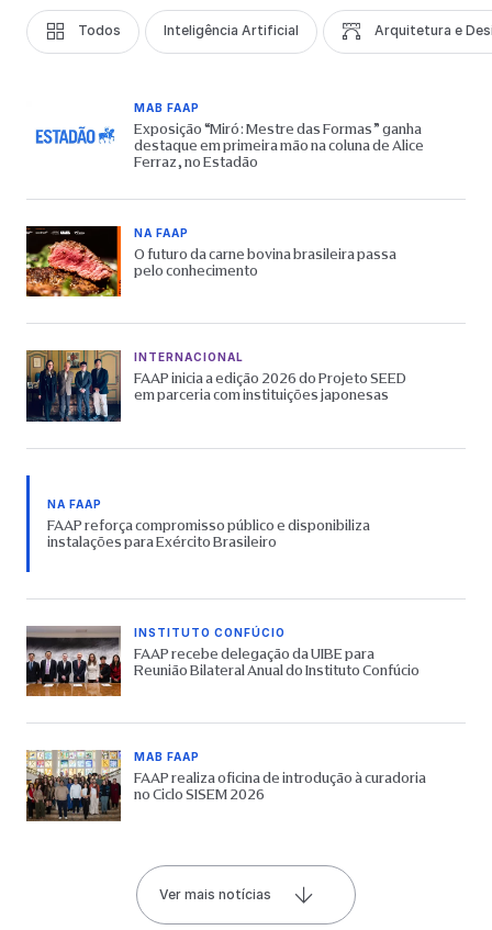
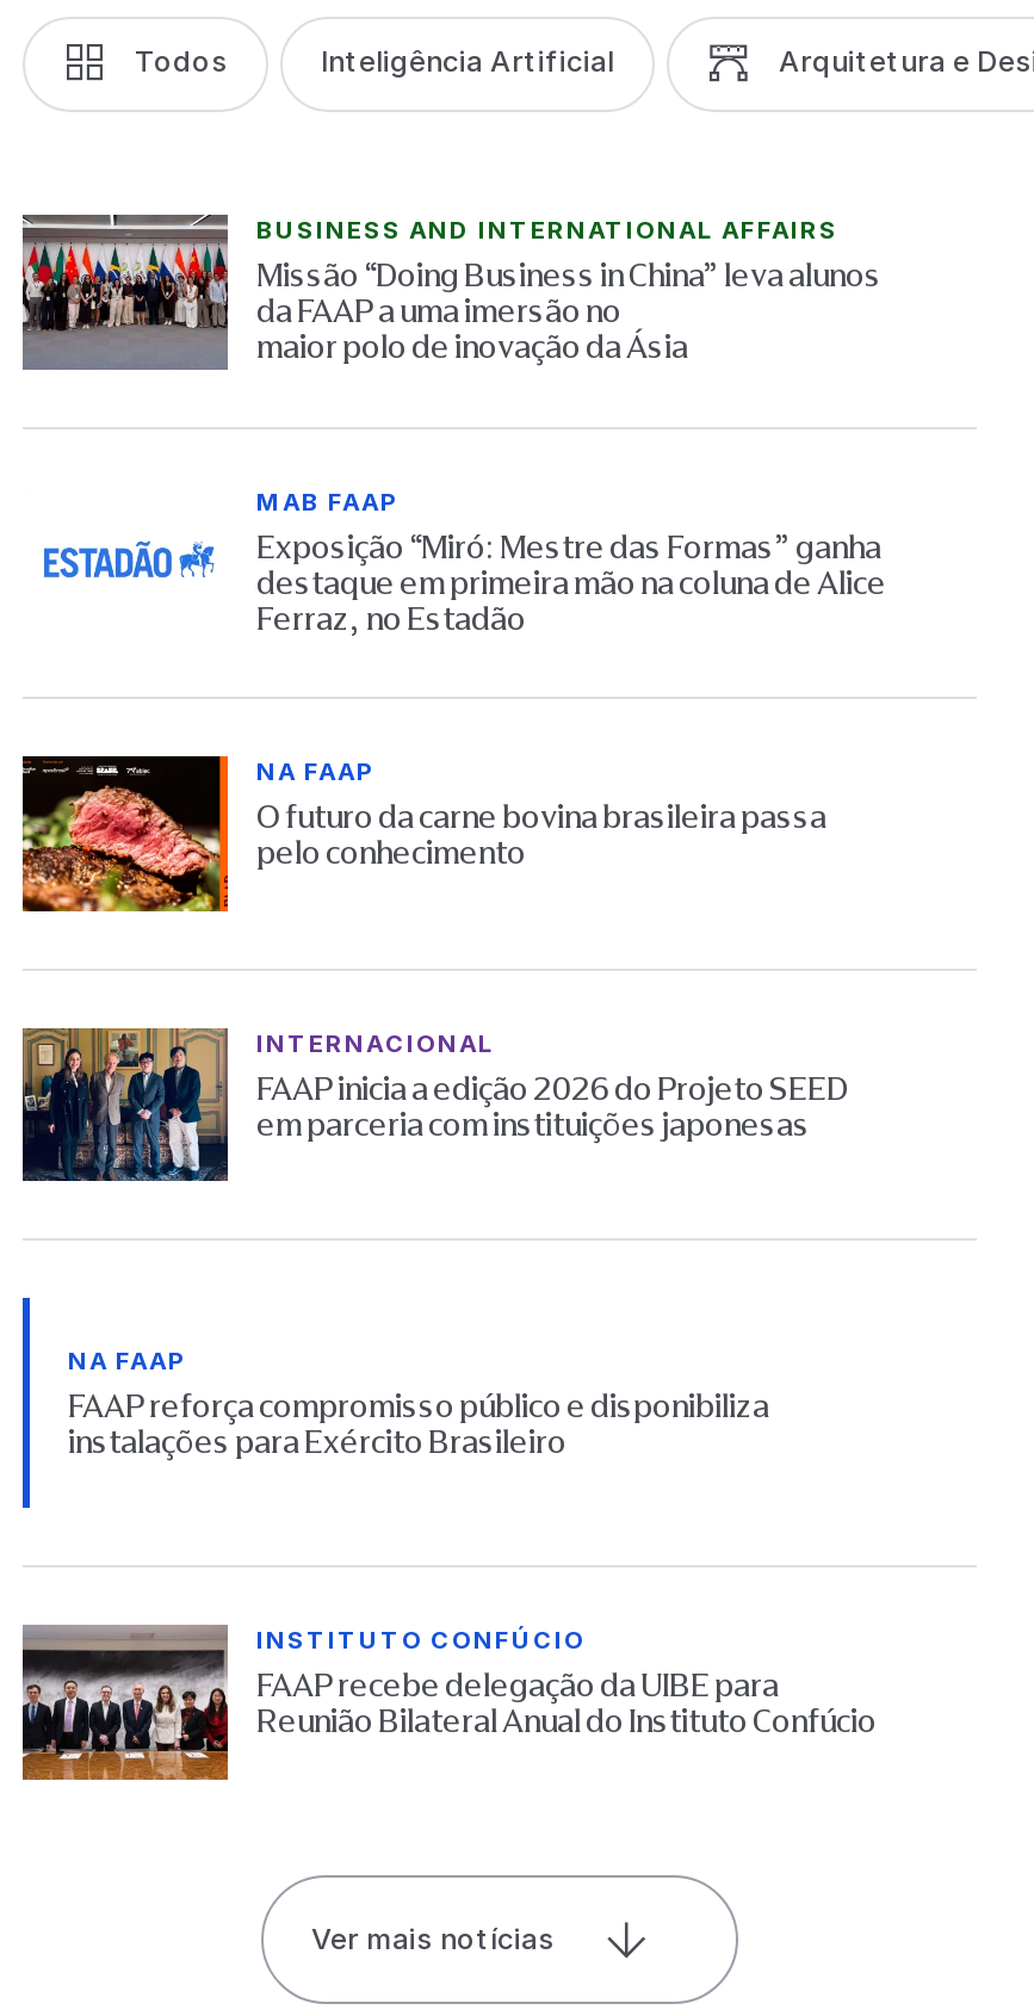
none -> [20,212,881,372] [image] | BUSINESS AND INTERNATIONAL AFFAIRS | Missão “Doing Business in China” leva alunos | da FAAP a uma imersão no | maior polo de inovação da Ásia
moved [24,101,424,678] -> [18,486,886,1740]: [image] | MAB FAAP | Exposição “Miró: Mestre das Formas” ganha | ... | FAAP recebe delegação da UIBE para | Reunião Bilateral Anual do Instituto Confúcio
[25,750,426,821] [image] | MAB FAAP | FAAP realiza oficina de introdução à curadoria | no Ciclo SISEM 2026 -> none

